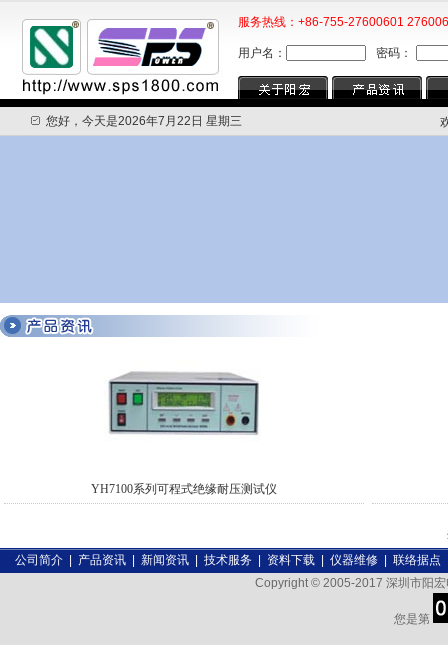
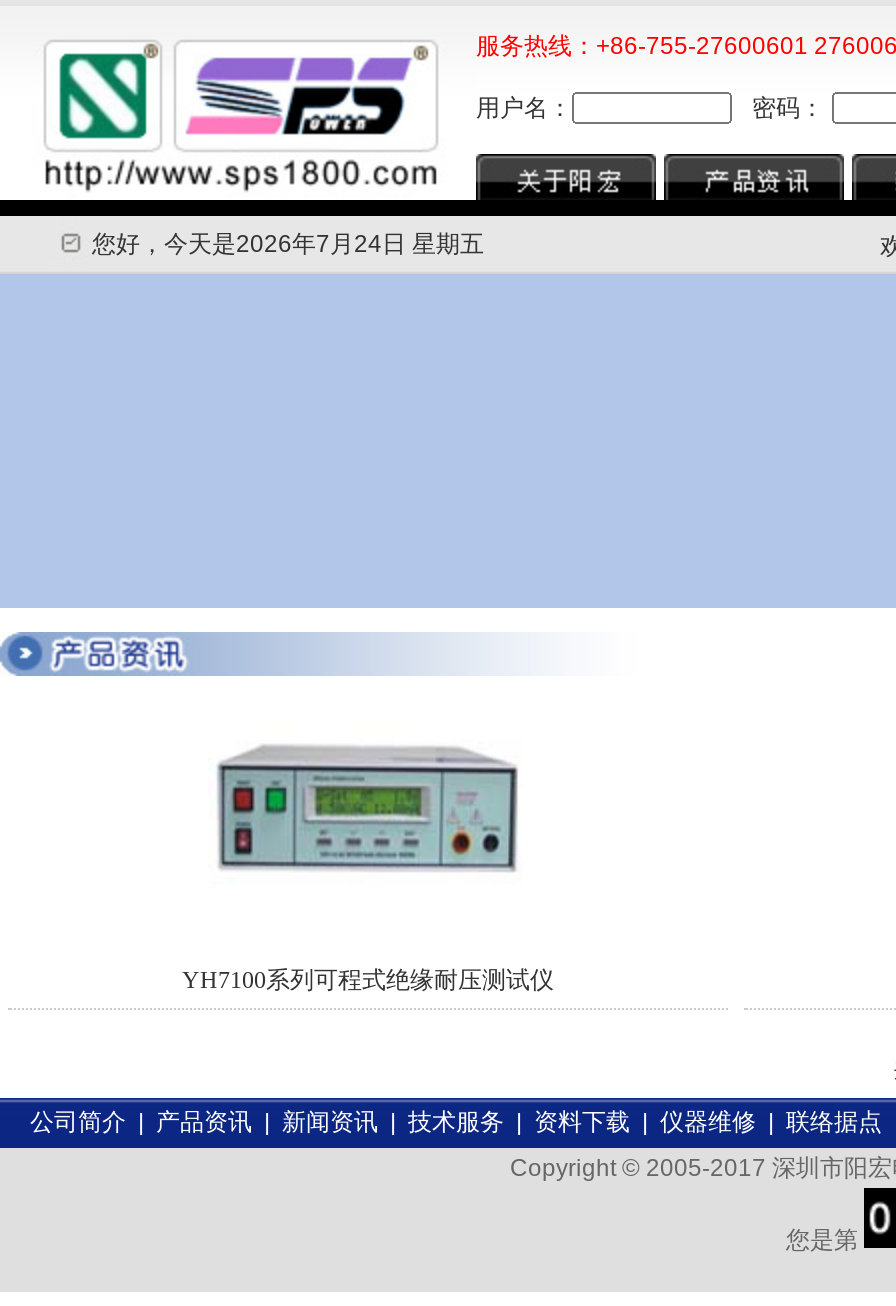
[46,114,242,128] 您好，今天是2026年7月22日 星期三 -> [92,230,484,258] 您好，今天是2026年7月24日 星期五

